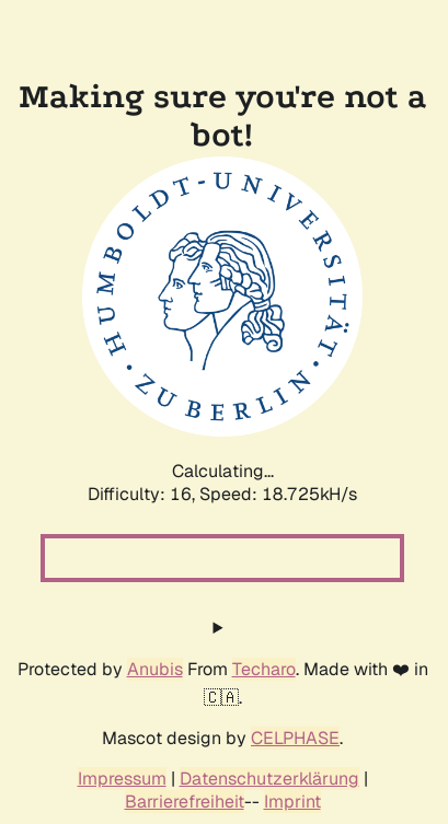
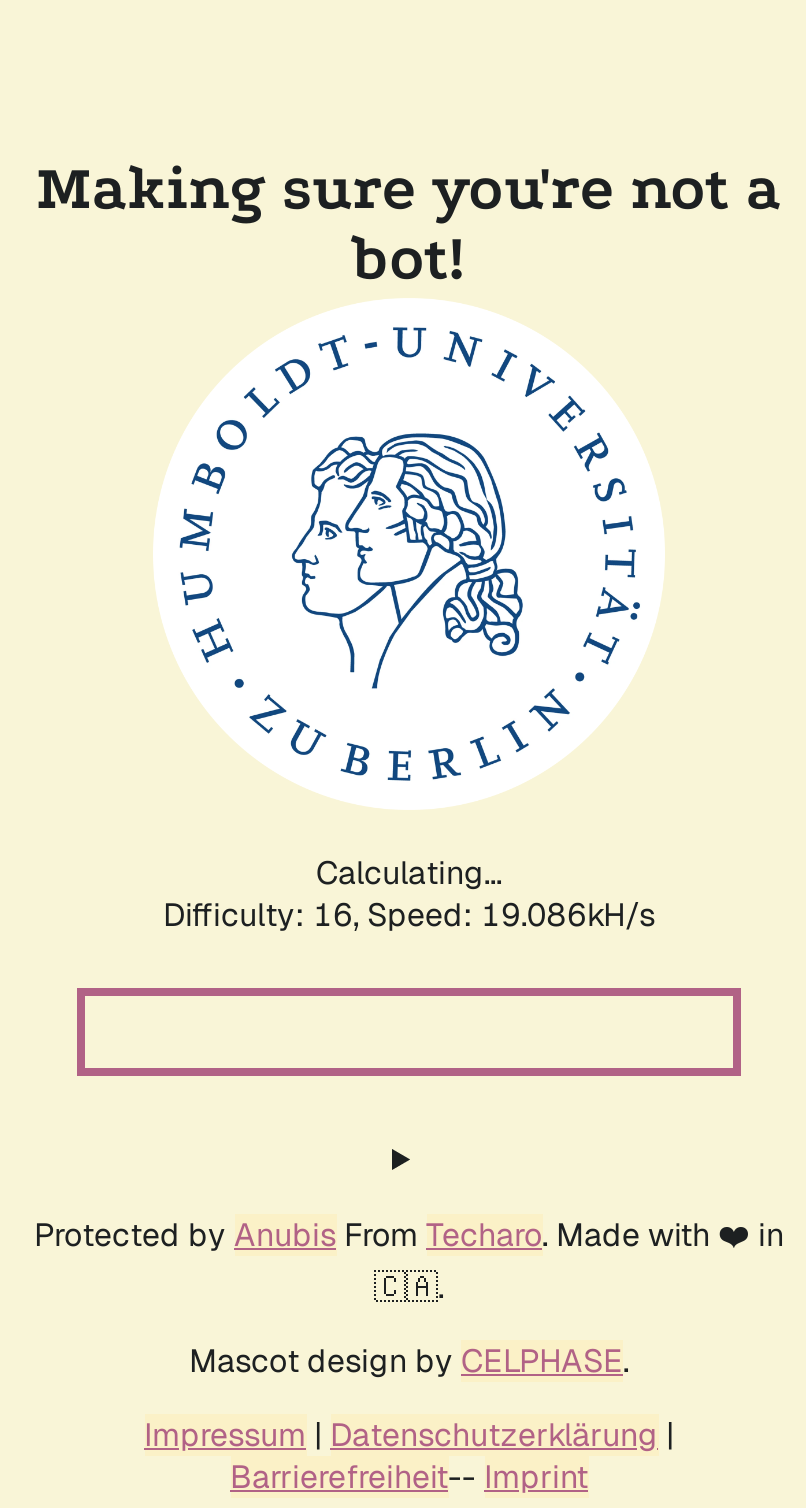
[88,483,357,506] Difficulty: 16, Speed: 18.725kH/s -> [163,894,655,936] Difficulty: 16, Speed: 19.086kH/s

